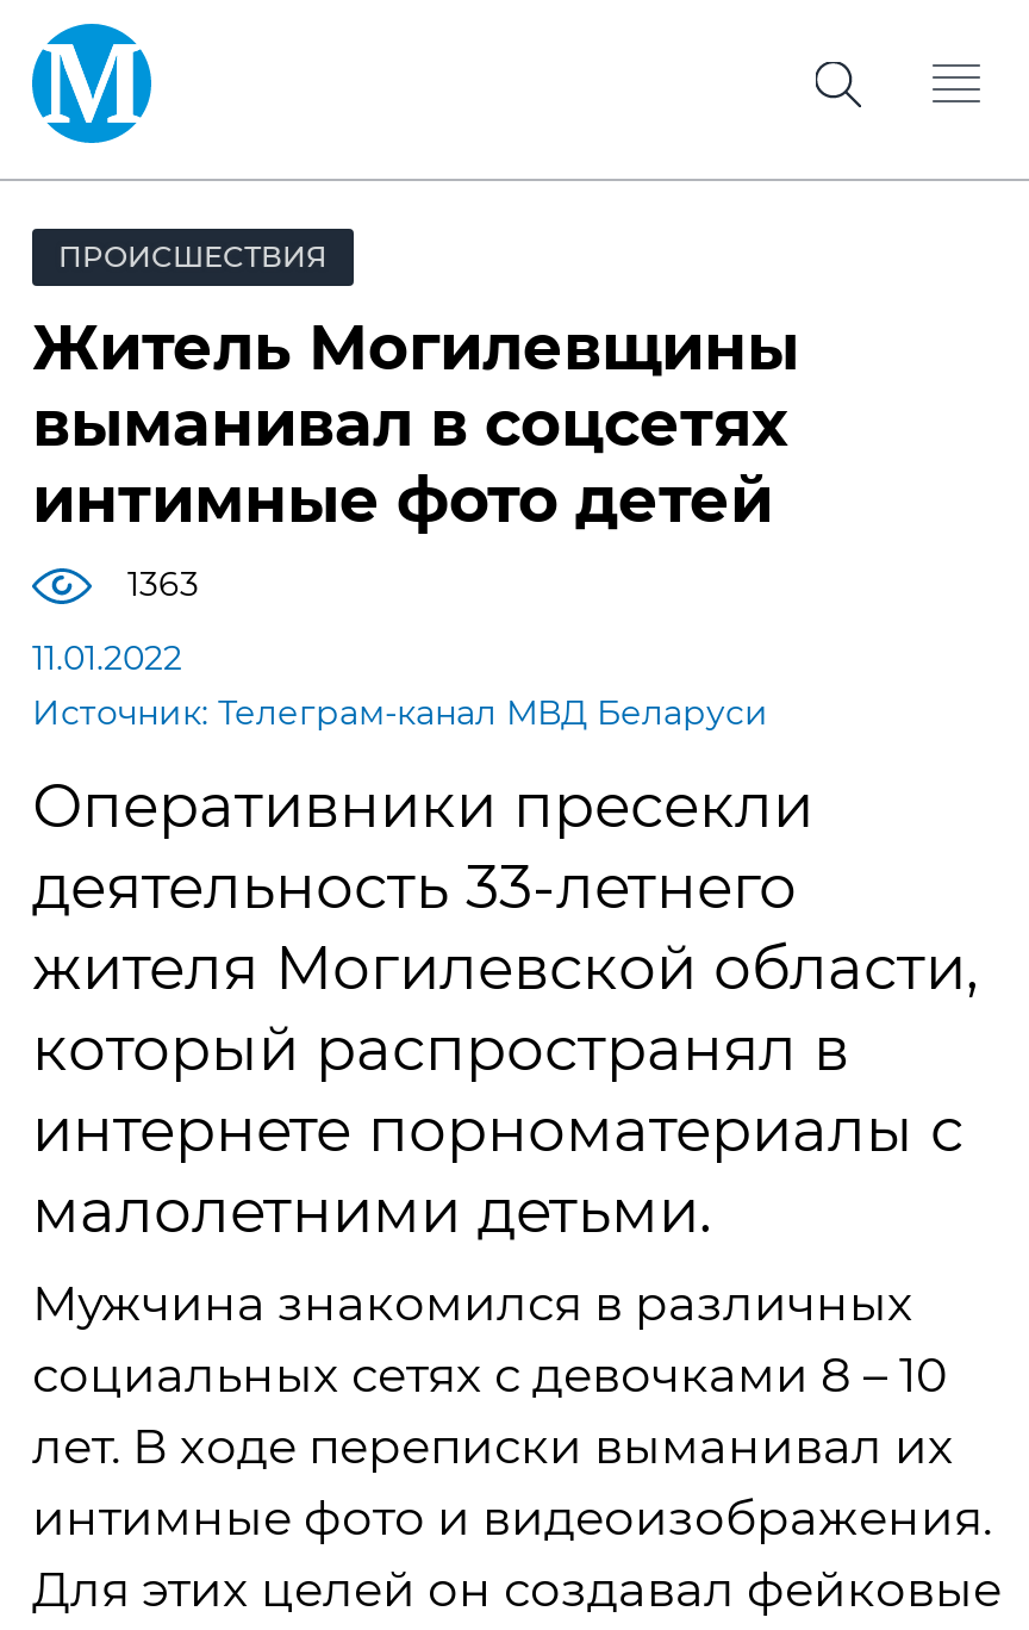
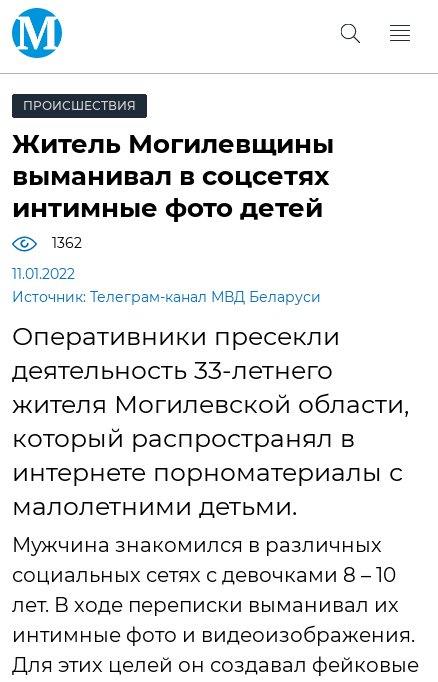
[127,562,199,605] 1363 -> [52,234,82,252] 1362

